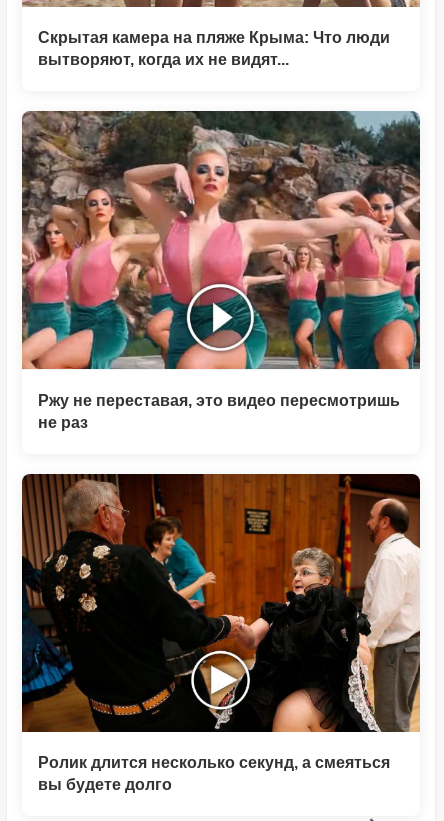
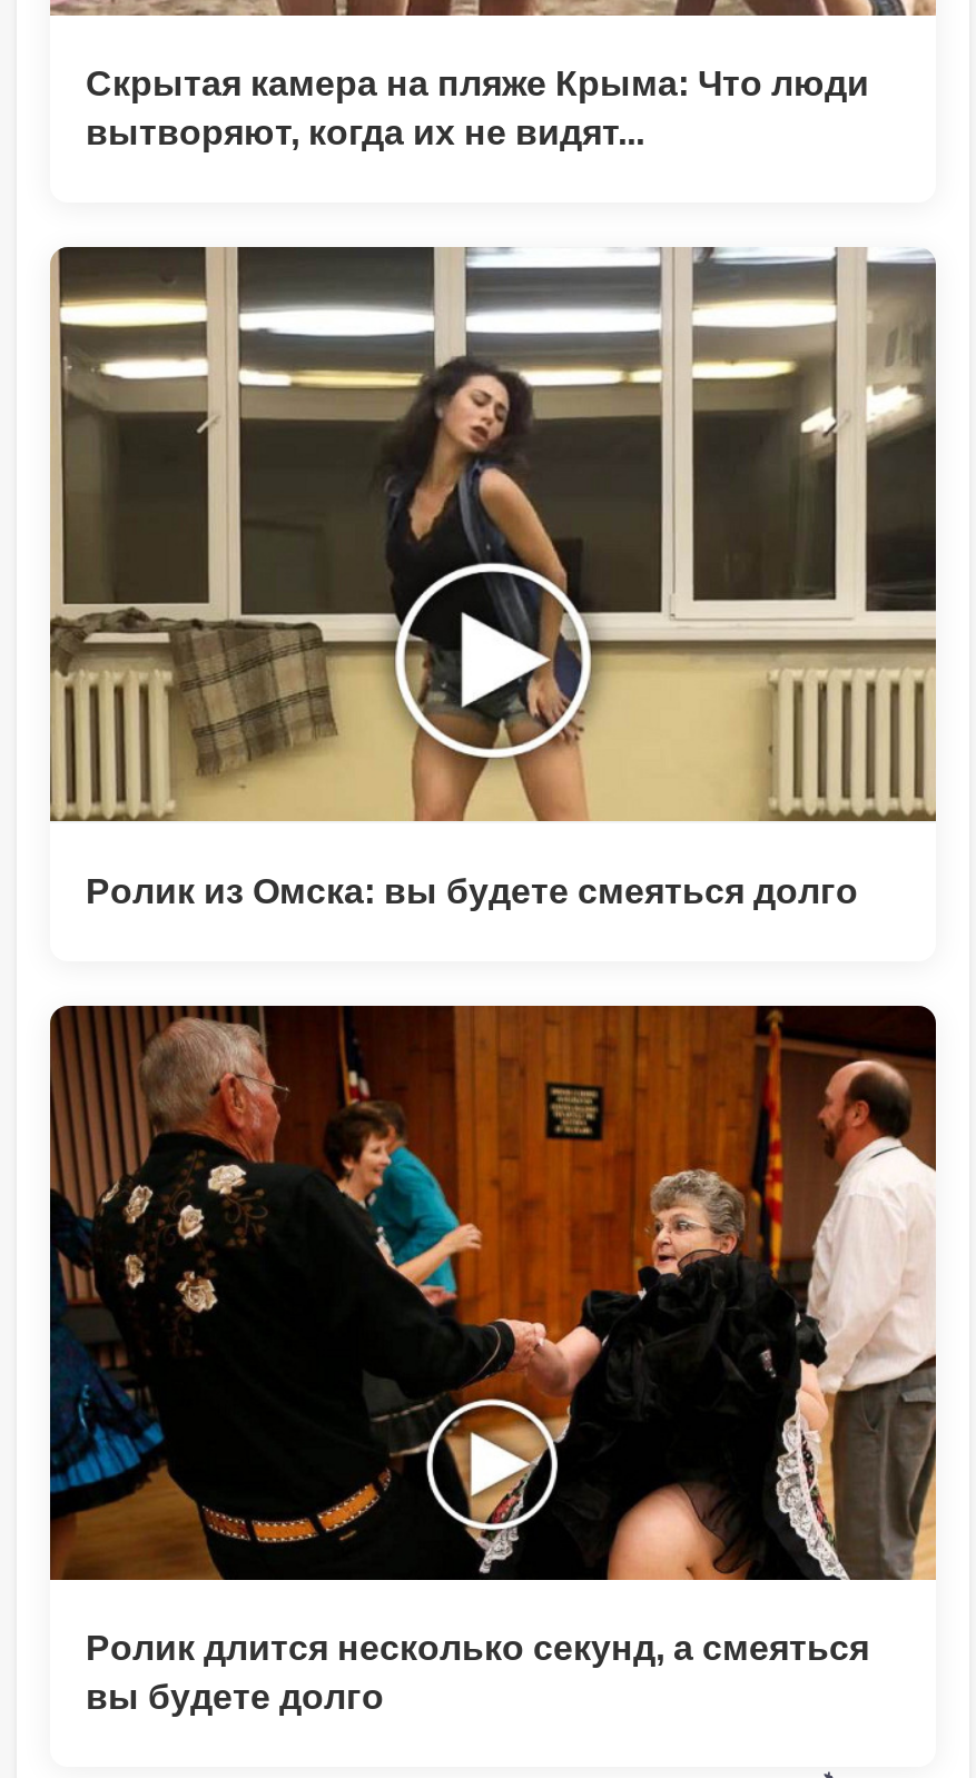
[22,110,421,431] [image] | Ржу не переставая, это видео пересмотришь | не раз -> [50,247,938,909] [image] | Ролик из Омска: вы будете смеяться долго

